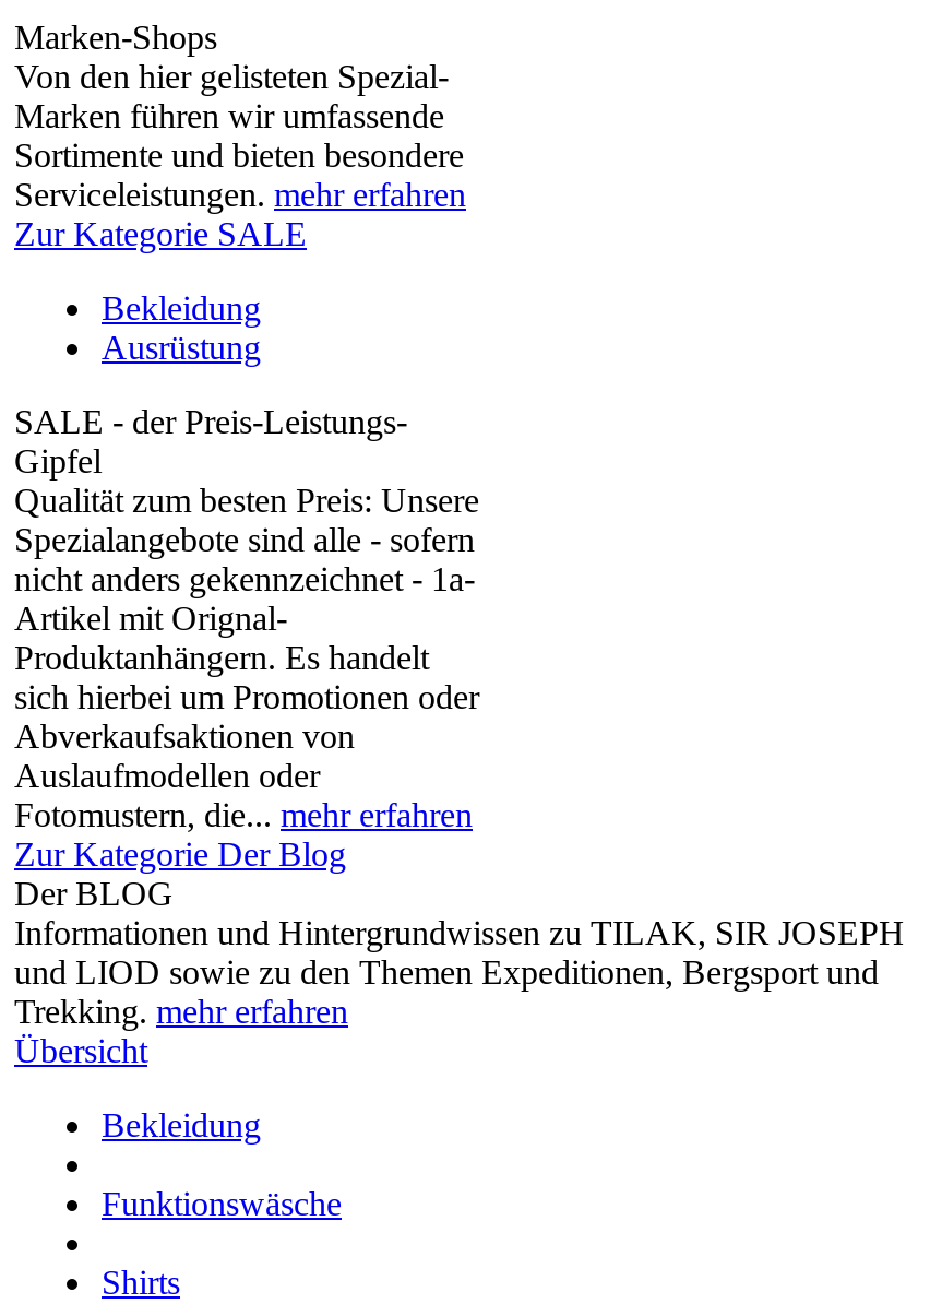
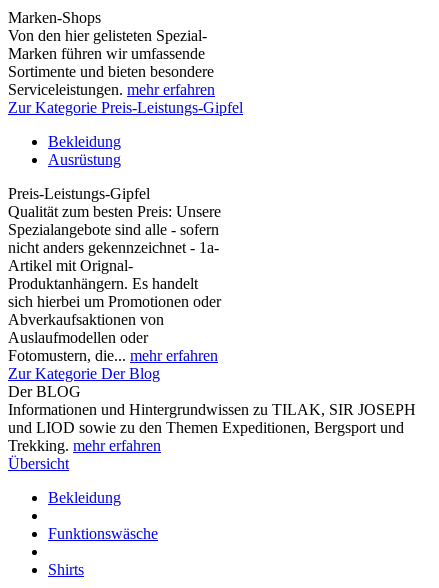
[14,215,307,252] Zur Kategorie SALE -> [8,99,243,116] Zur Kategorie Preis-Leistungs-Gipfel
[14,403,407,479] SALE - der Preis-Leistungs- | Gipfel -> [8,185,150,202] Preis-Leistungs-Gipfel

